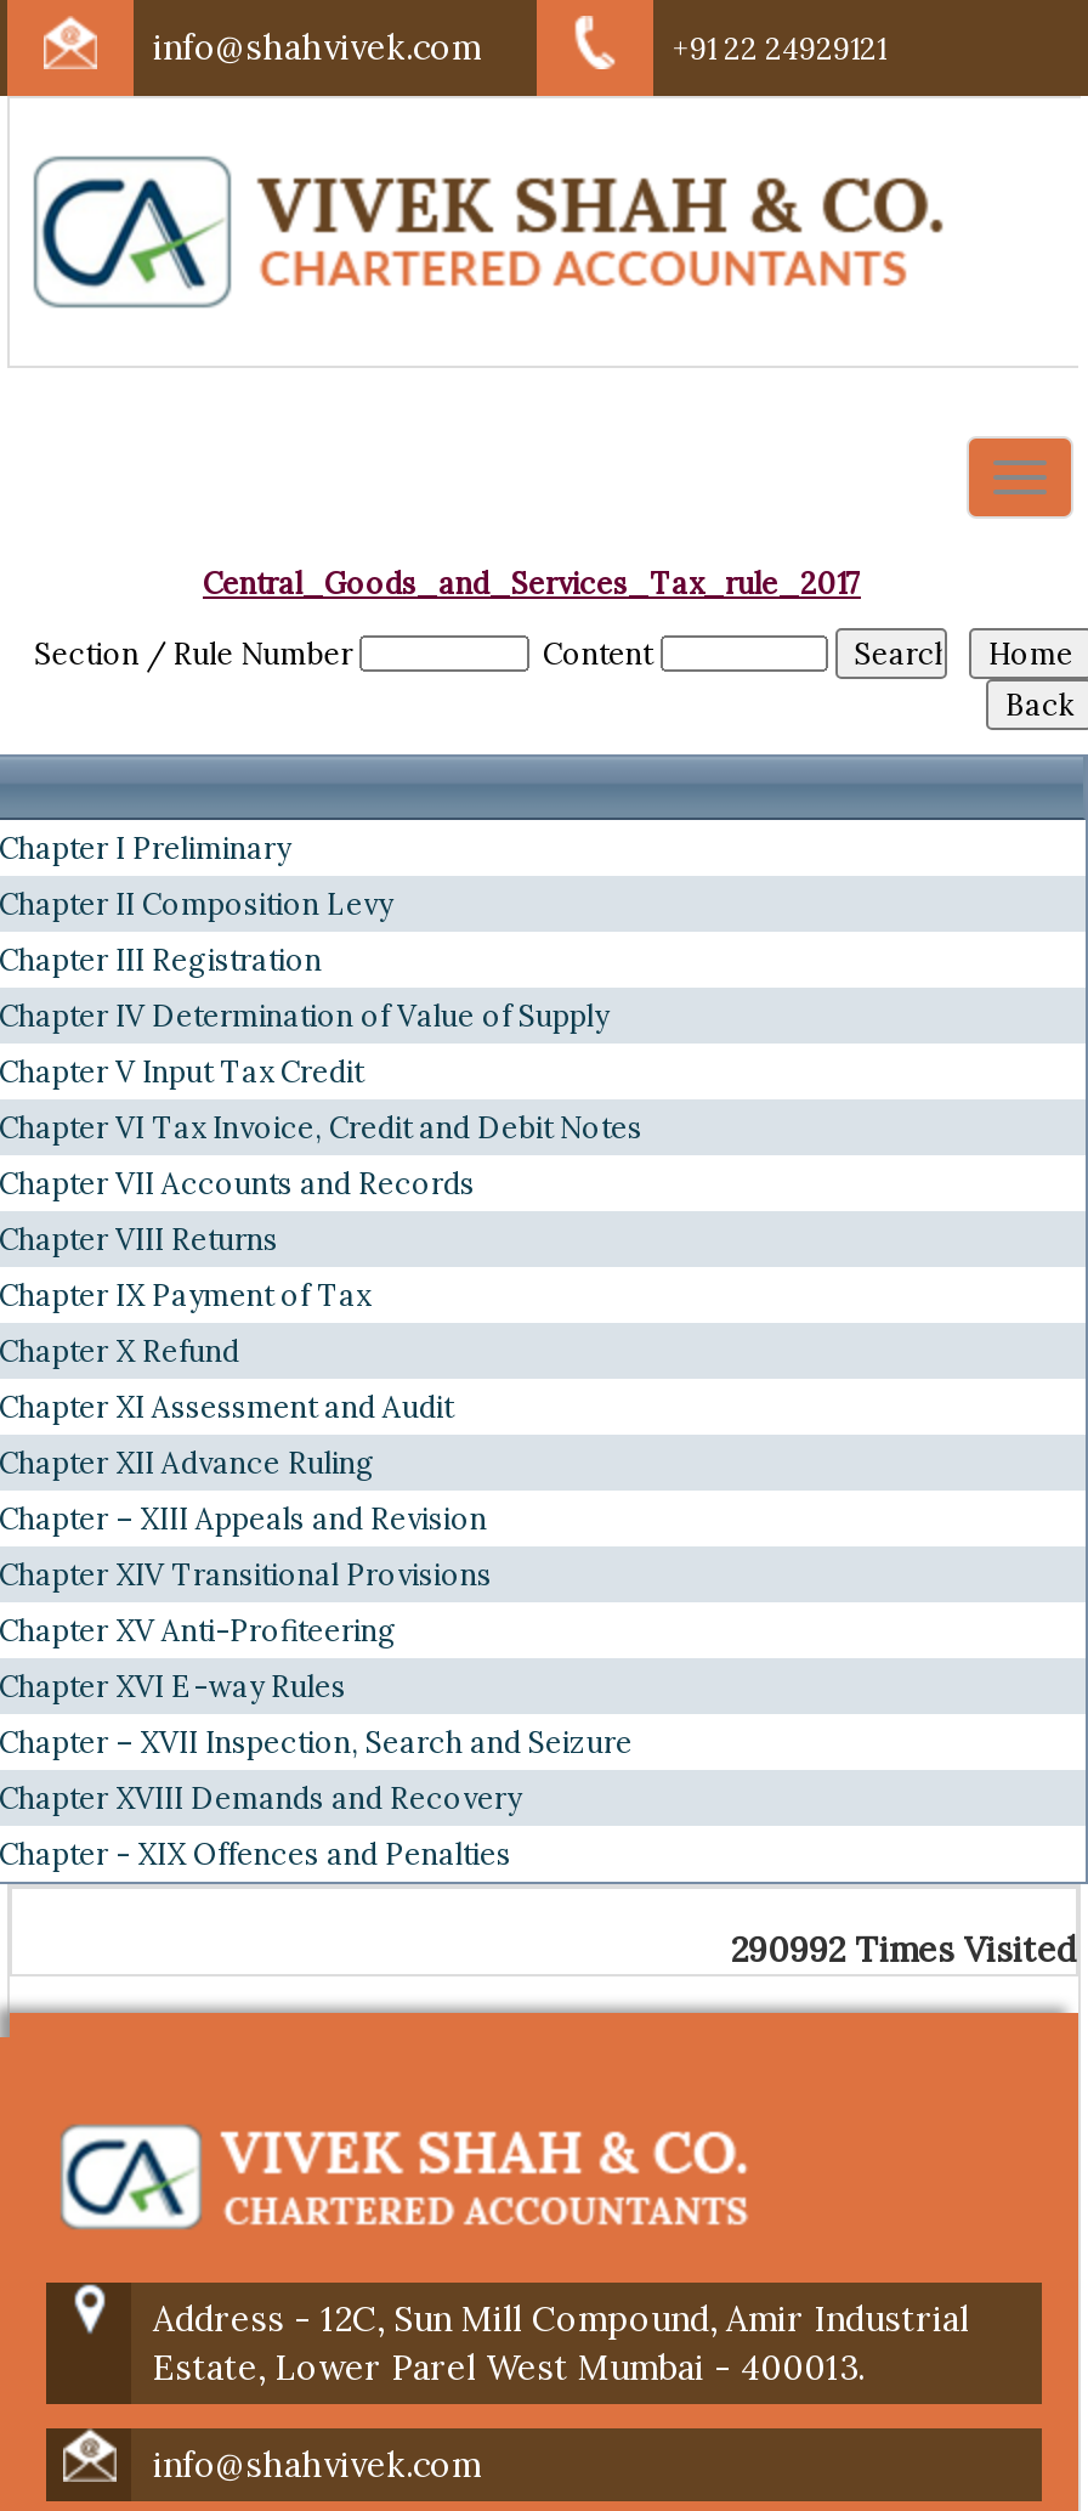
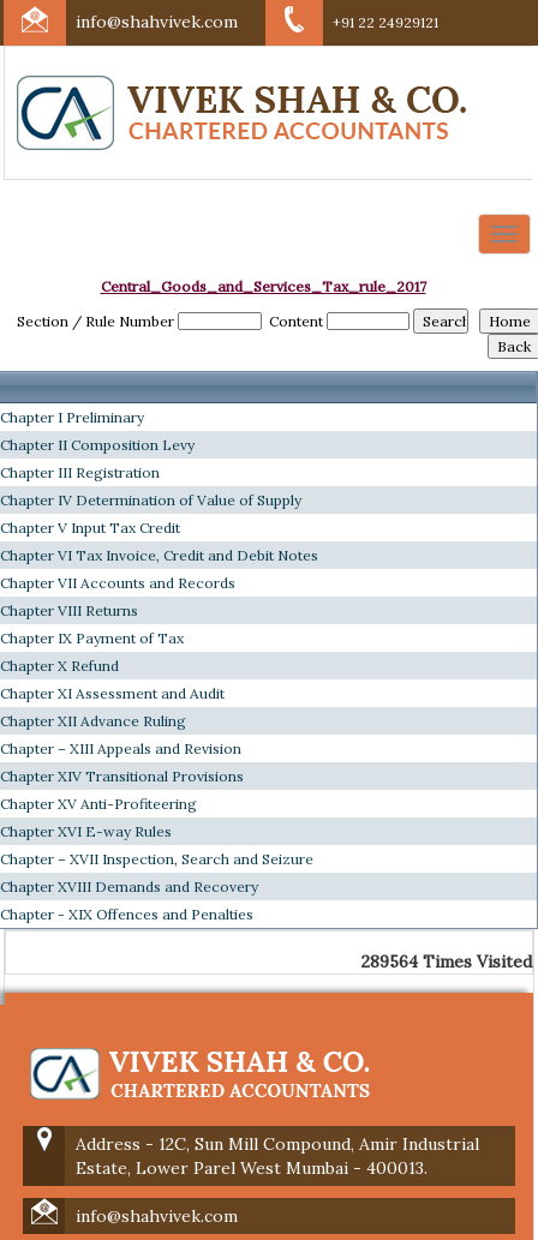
[731,1928,1076,1972] 290992 Times Visited -> [361,951,532,972] 289564 Times Visited

